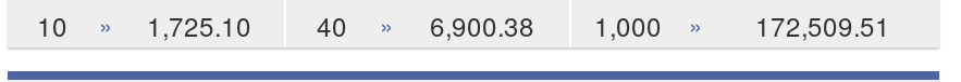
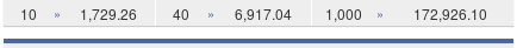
[147,6,251,43] 1,725.10 -> [80,4,137,23] 1,729.26
[430,6,534,43] 6,900.38 -> [235,4,292,23] 6,917.04
[755,6,890,43] 172,509.51 -> [413,4,487,23] 172,926.10

